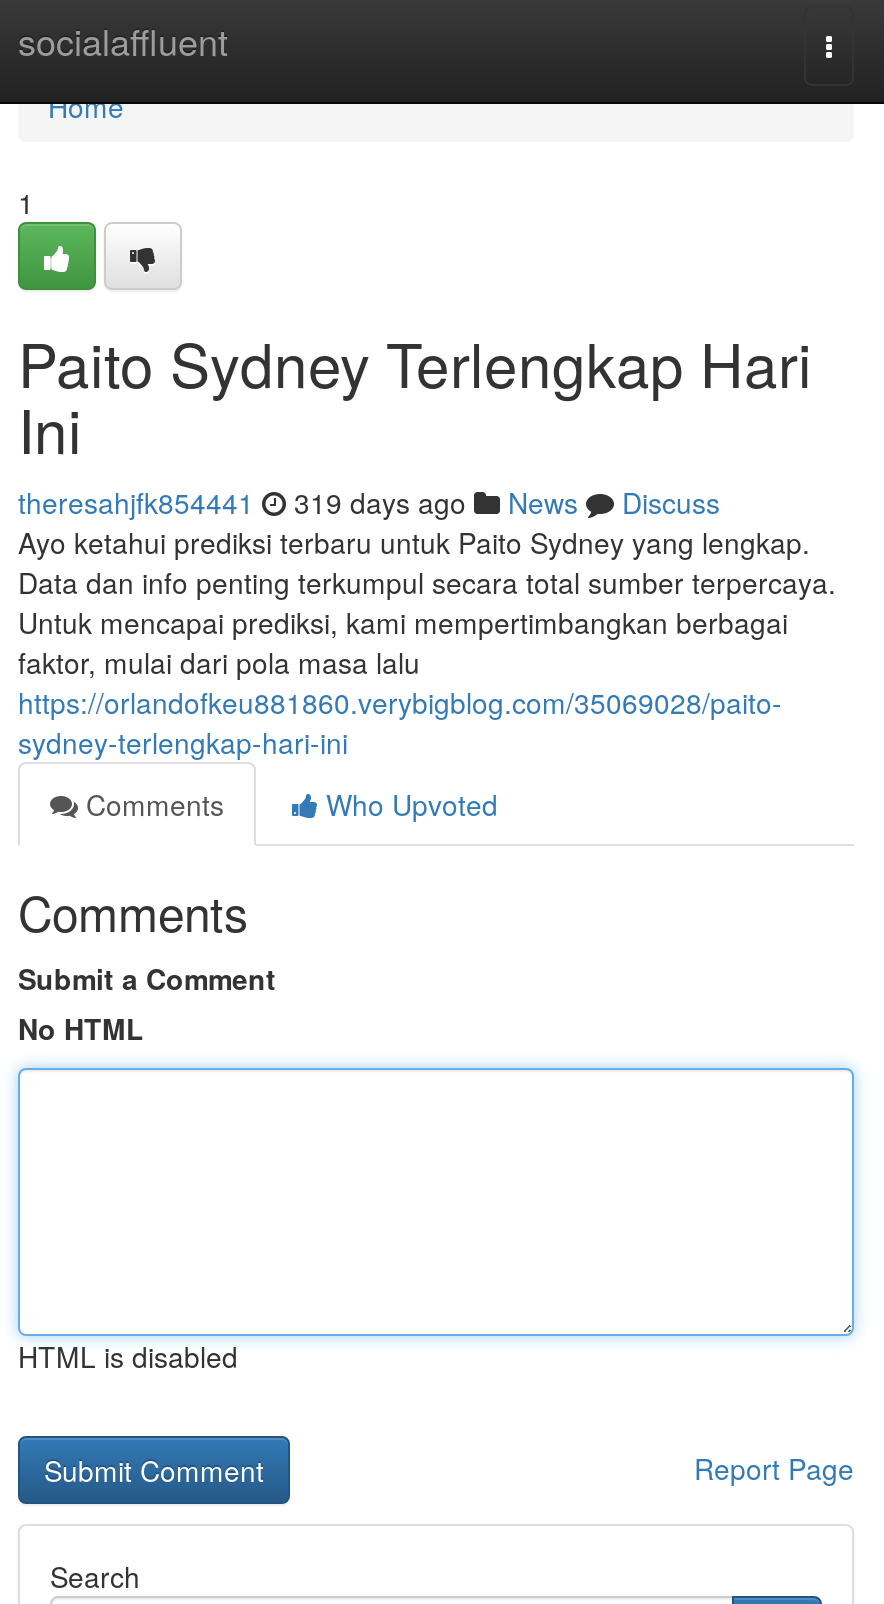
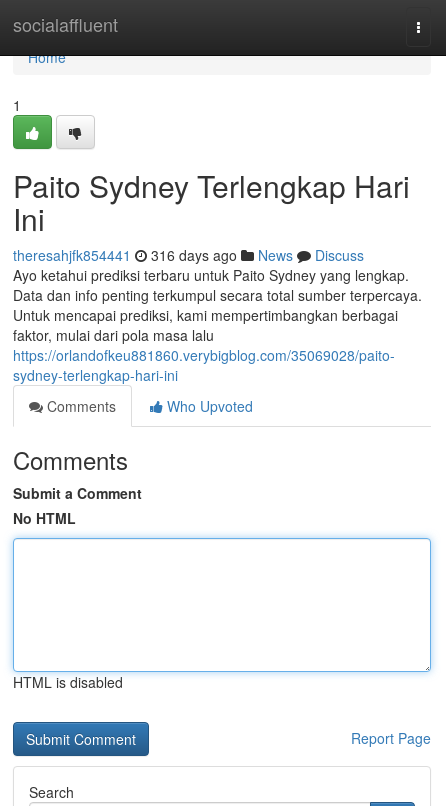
[18,482,720,522] theresahjfk854441 319 days ago News Discuss -> [13,245,364,265] theresahjfk854441 316 days ago News Discuss

